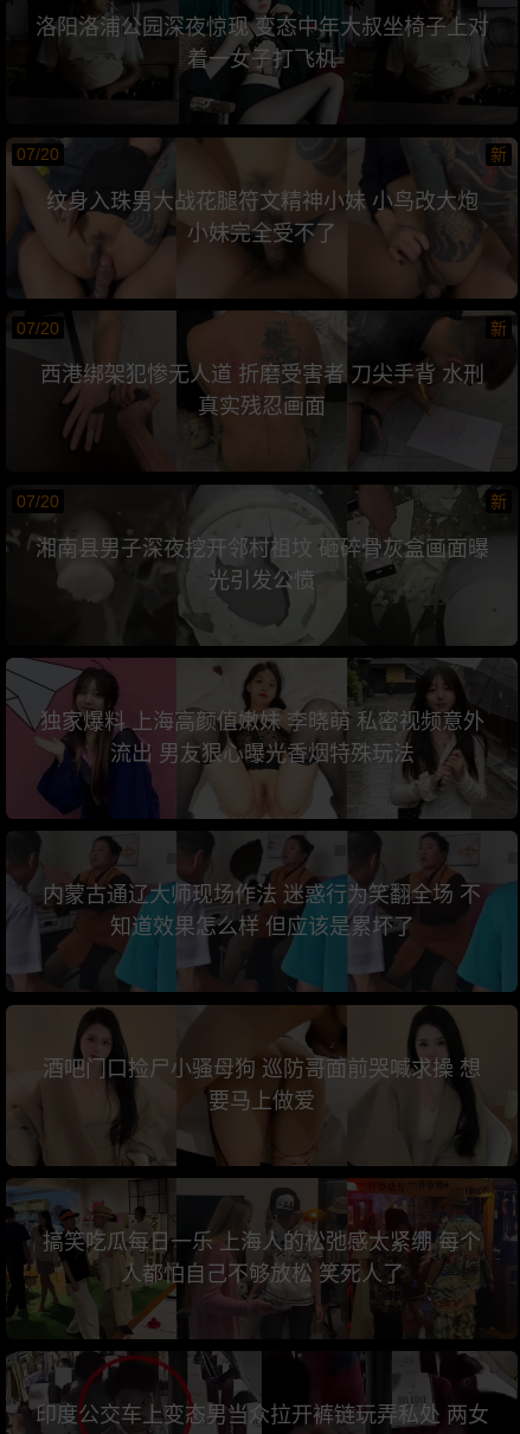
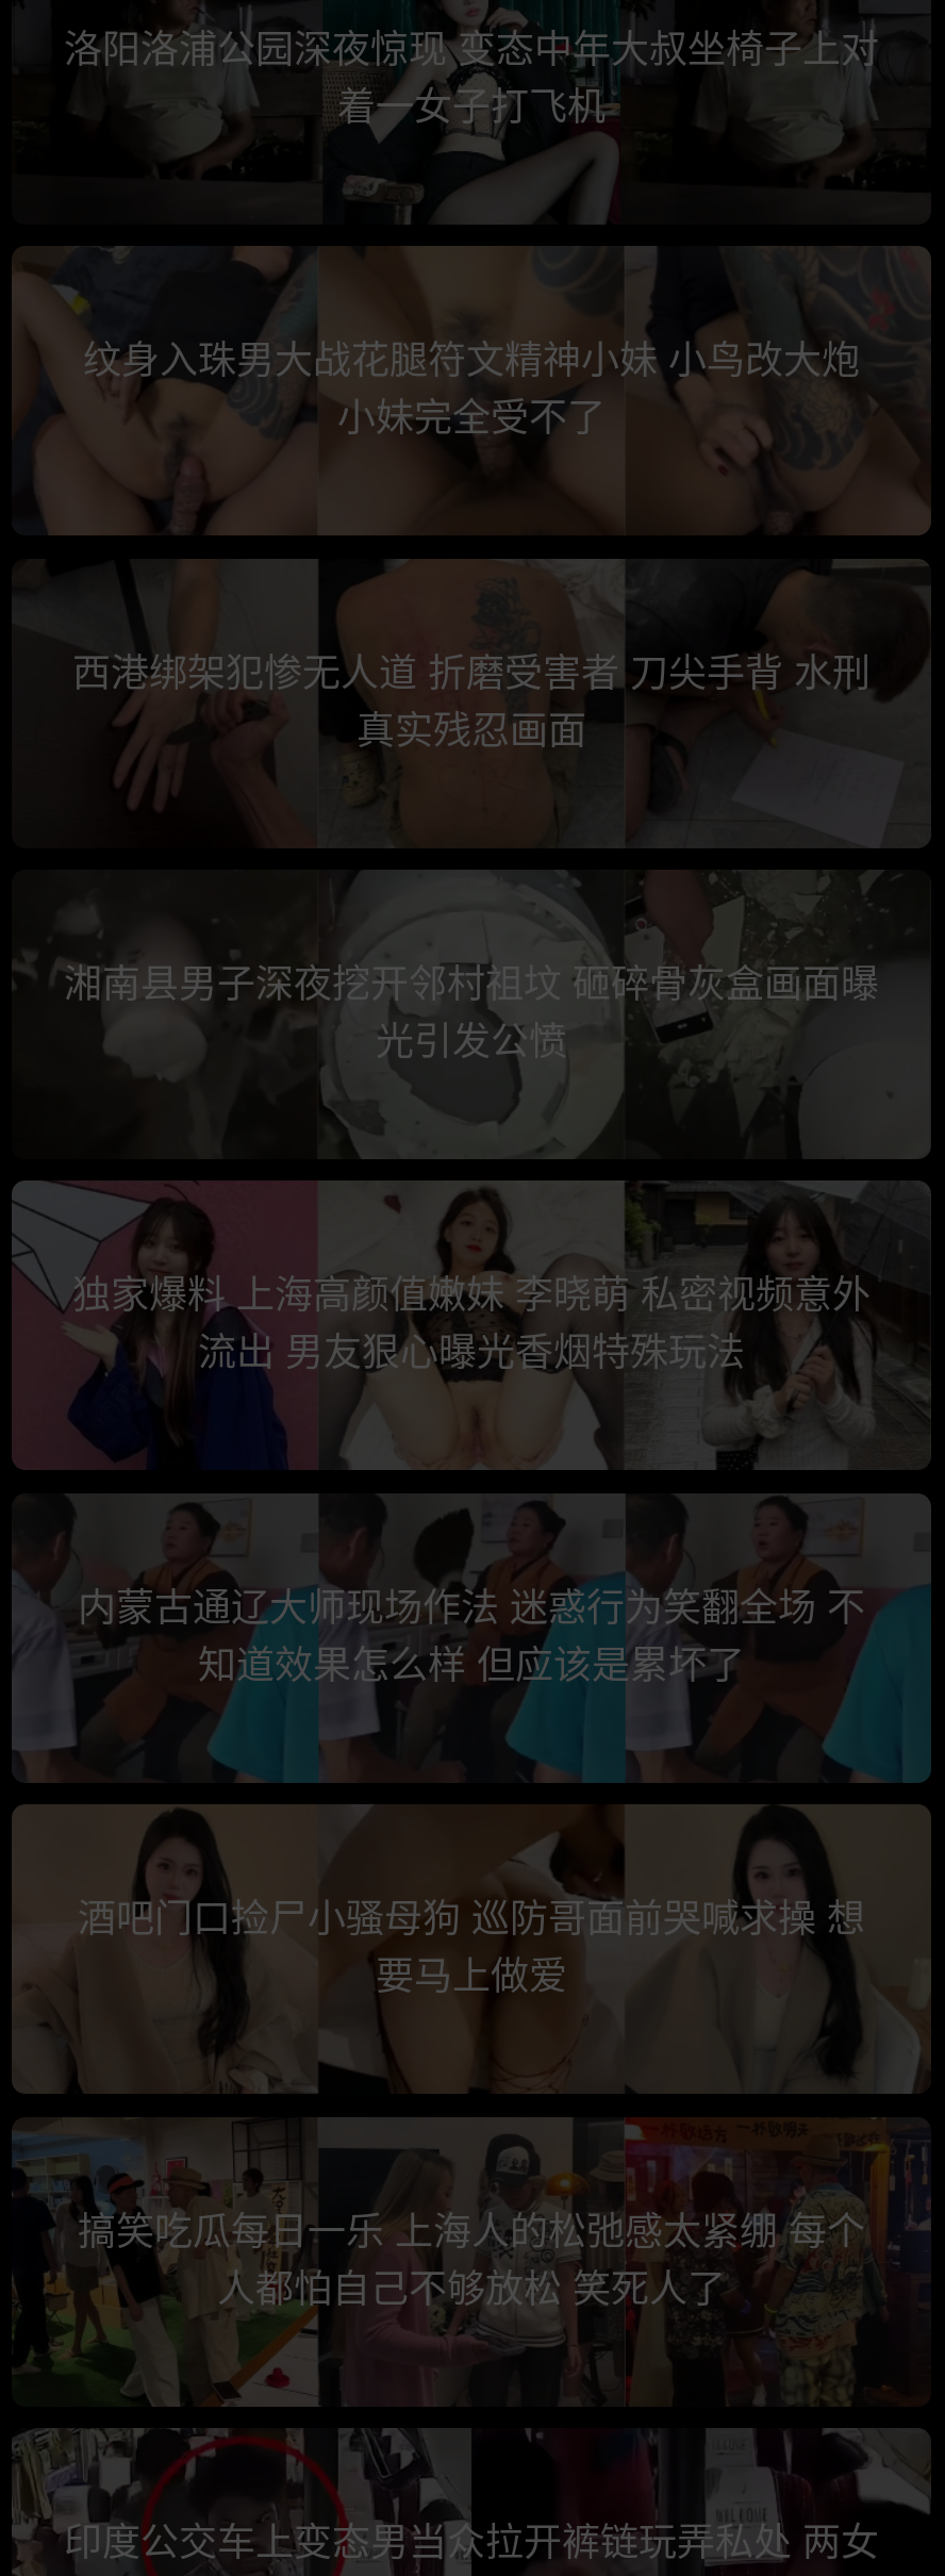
[16,145,507,164] 07/20 | 新 -> none
[16,318,507,337] 07/20 | 新 -> none
[16,492,507,511] 07/20 | 新 -> none

